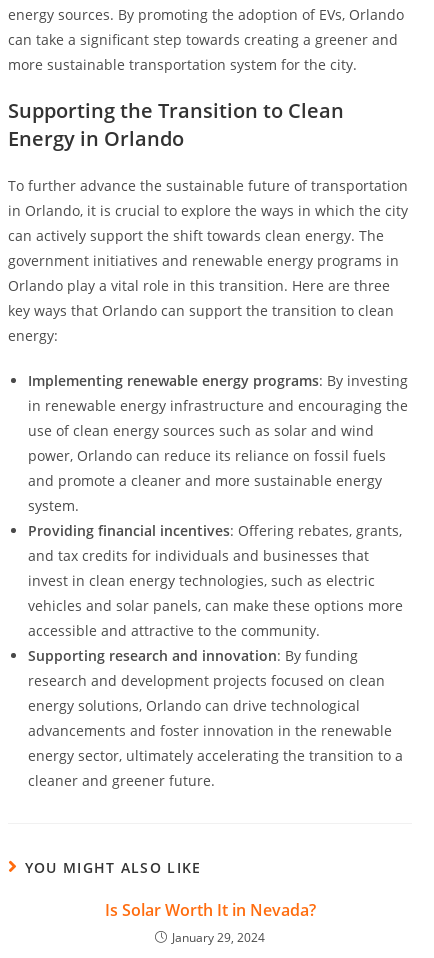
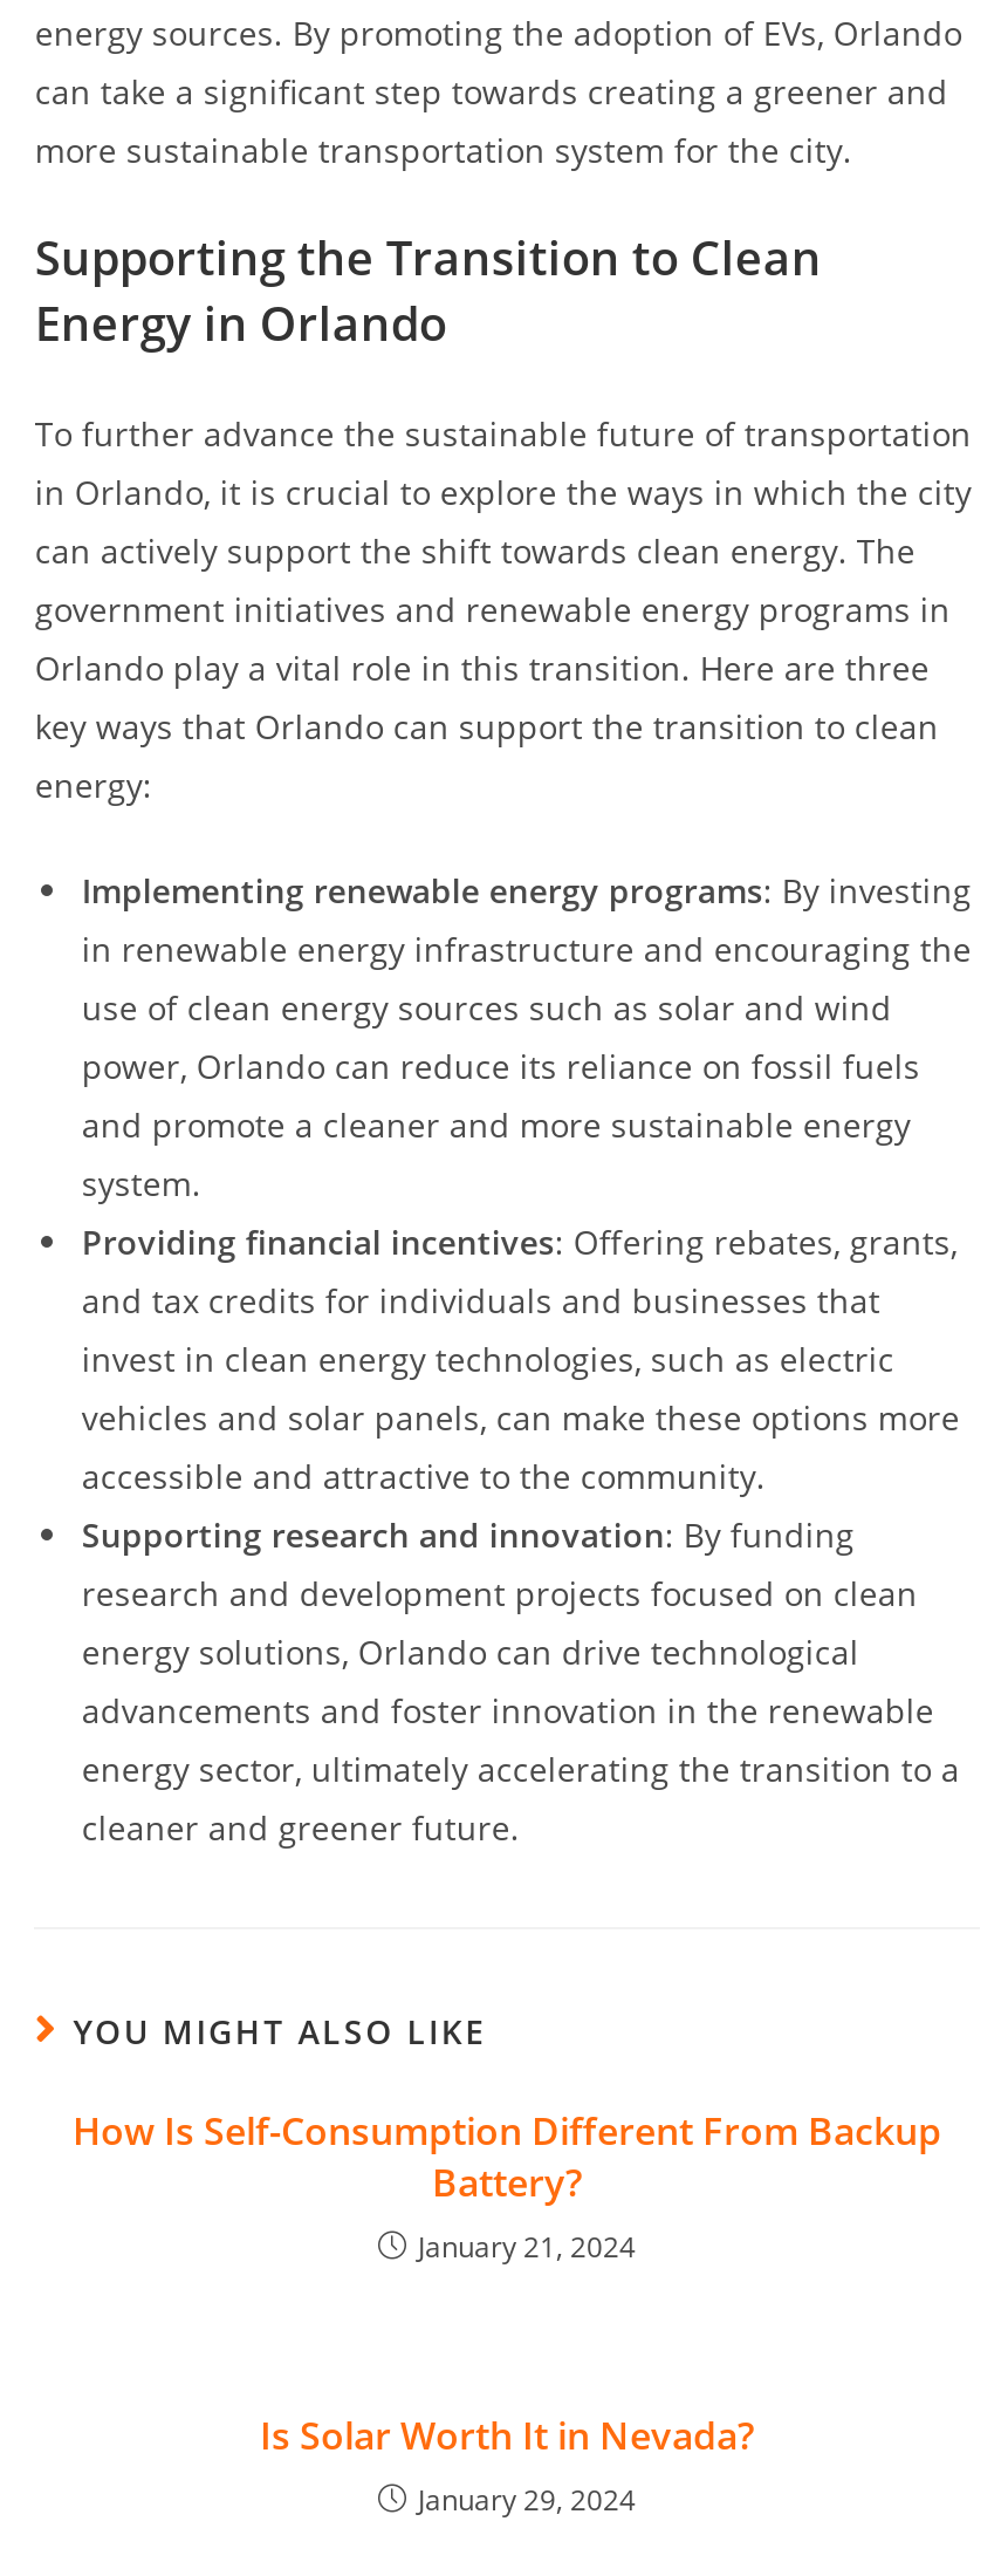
none -> [73,2104,941,2266] How Is Self-Consumption Different From Backup | Battery? | January 21, 2024

